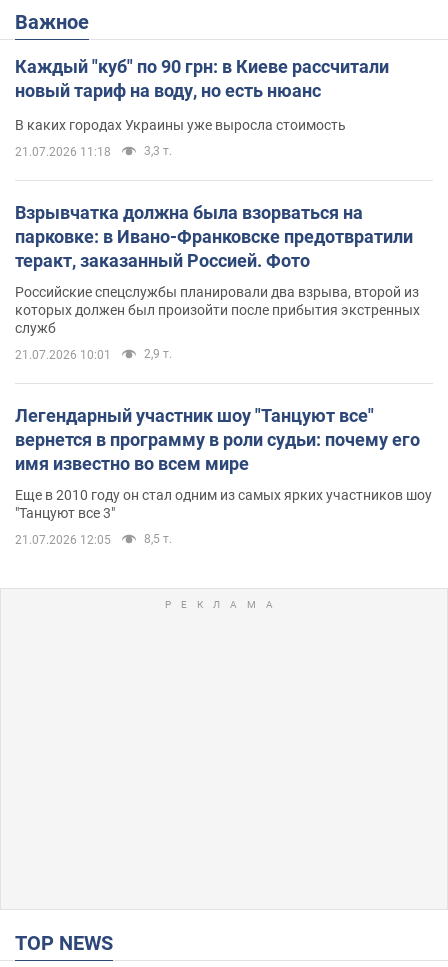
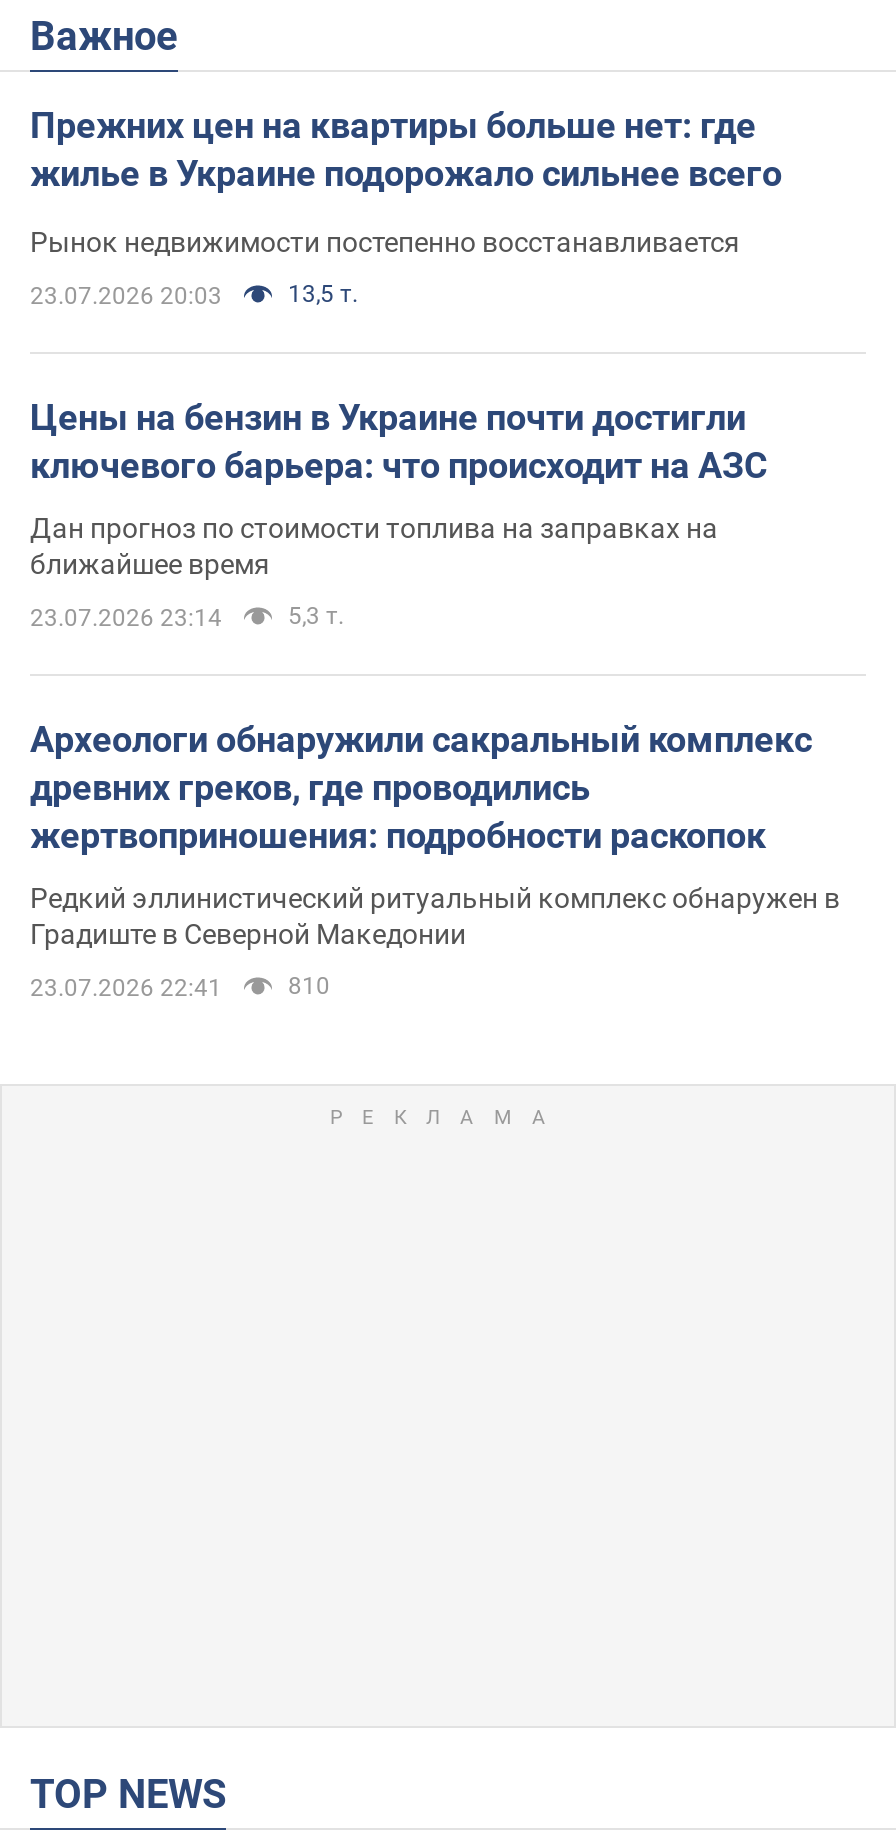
[15,56,389,101] Каждый "куб" по 90 грн: в Киеве рассчитали | новый тариф на воду, но есть нюанс -> [30,103,782,193] Прежних цен на квартиры больше нет: где | жилье в Украине подорожало сильнее всего
[15,117,346,133] В каких городах Украины уже выросла стоимость -> [30,225,740,257] Рынок недвижимости постепенно восстанавливается
[15,144,172,159] 21.07.2026 11:18 | 3,3 т. -> [30,279,358,309] 23.07.2026 20:03 | 13,5 т.
[15,202,413,271] Взрывчатка должна была взорваться на | парковке: в Ивано-Франковске предотвратили | теракт, заказанный Россией. Фото -> [30,395,768,485] Цены на бензин в Украине почти достигли | ключевого барьера: что происходит на АЗС
[15,284,420,336] Российские спецслужбы планировали два взрыва, второй из | которых должен был произойти после прибытия экстренных | служб -> [30,511,718,579] Дан прогноз по стоимости топлива на заправках на | ближайшее время
[15,347,172,362] 21.07.2026 10:01 | 2,9 т. -> [30,601,344,631] 23.07.2026 23:14 | 5,3 т.
[15,405,420,474] Легендарный участник шоу "Танцуют все" | вернется в программу в роли судьи: почему его | имя известно во всем мире -> [30,717,812,855] Археологи обнаружили сакральный комплекс | древних греков, где проводились | жертвоприношения: подробности раскопок
[15,487,432,521] Еще в 2010 году он стал одним из самых ярких участников шоу | "Танцуют все 3" -> [30,881,840,949] Редкий эллинистический ритуальный комплекс обнаружен в | Градиште в Северной Македонии
[15,532,172,547] 21.07.2026 12:05 | 8,5 т. -> [30,971,330,1001] 23.07.2026 22:41 | 810

